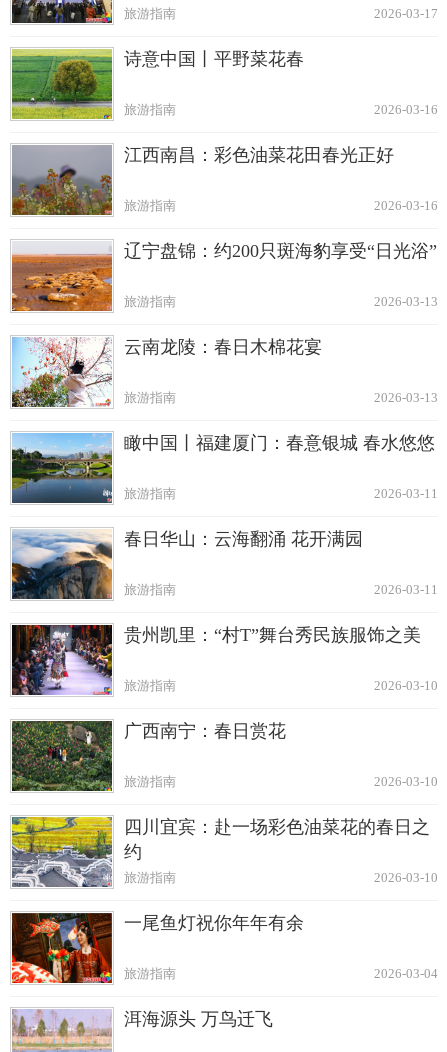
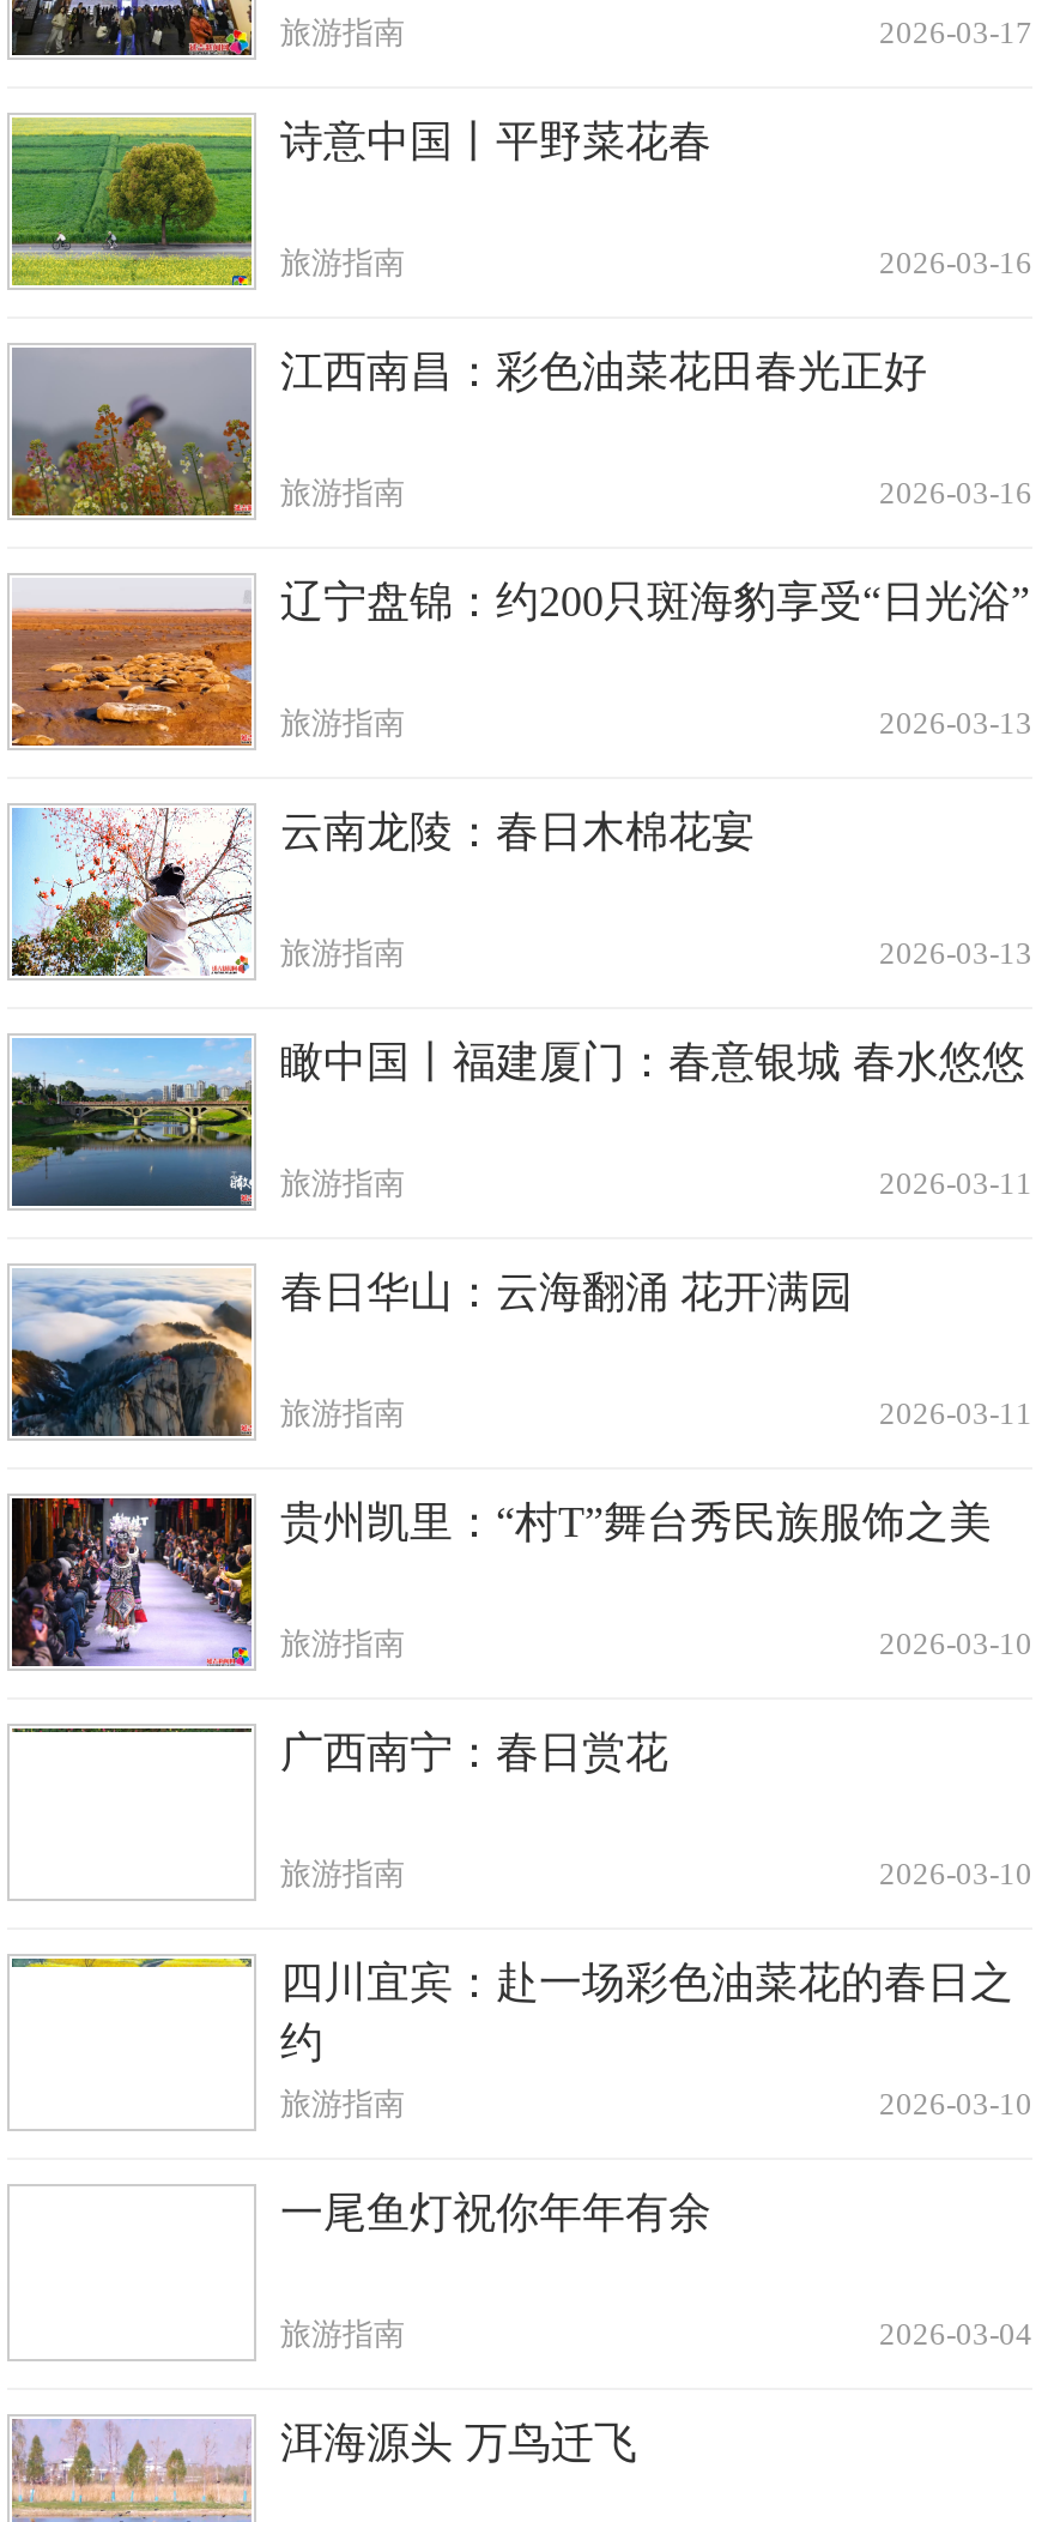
[11,721,113,792] [image] -> none
[11,819,113,888] [image] -> none
[11,912,113,984] [image] -> none

